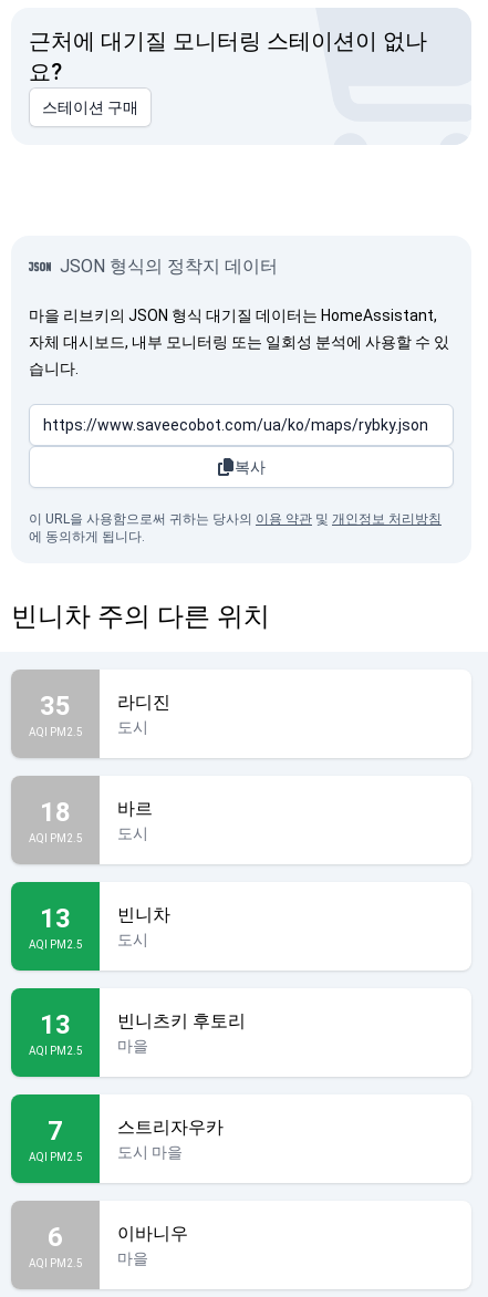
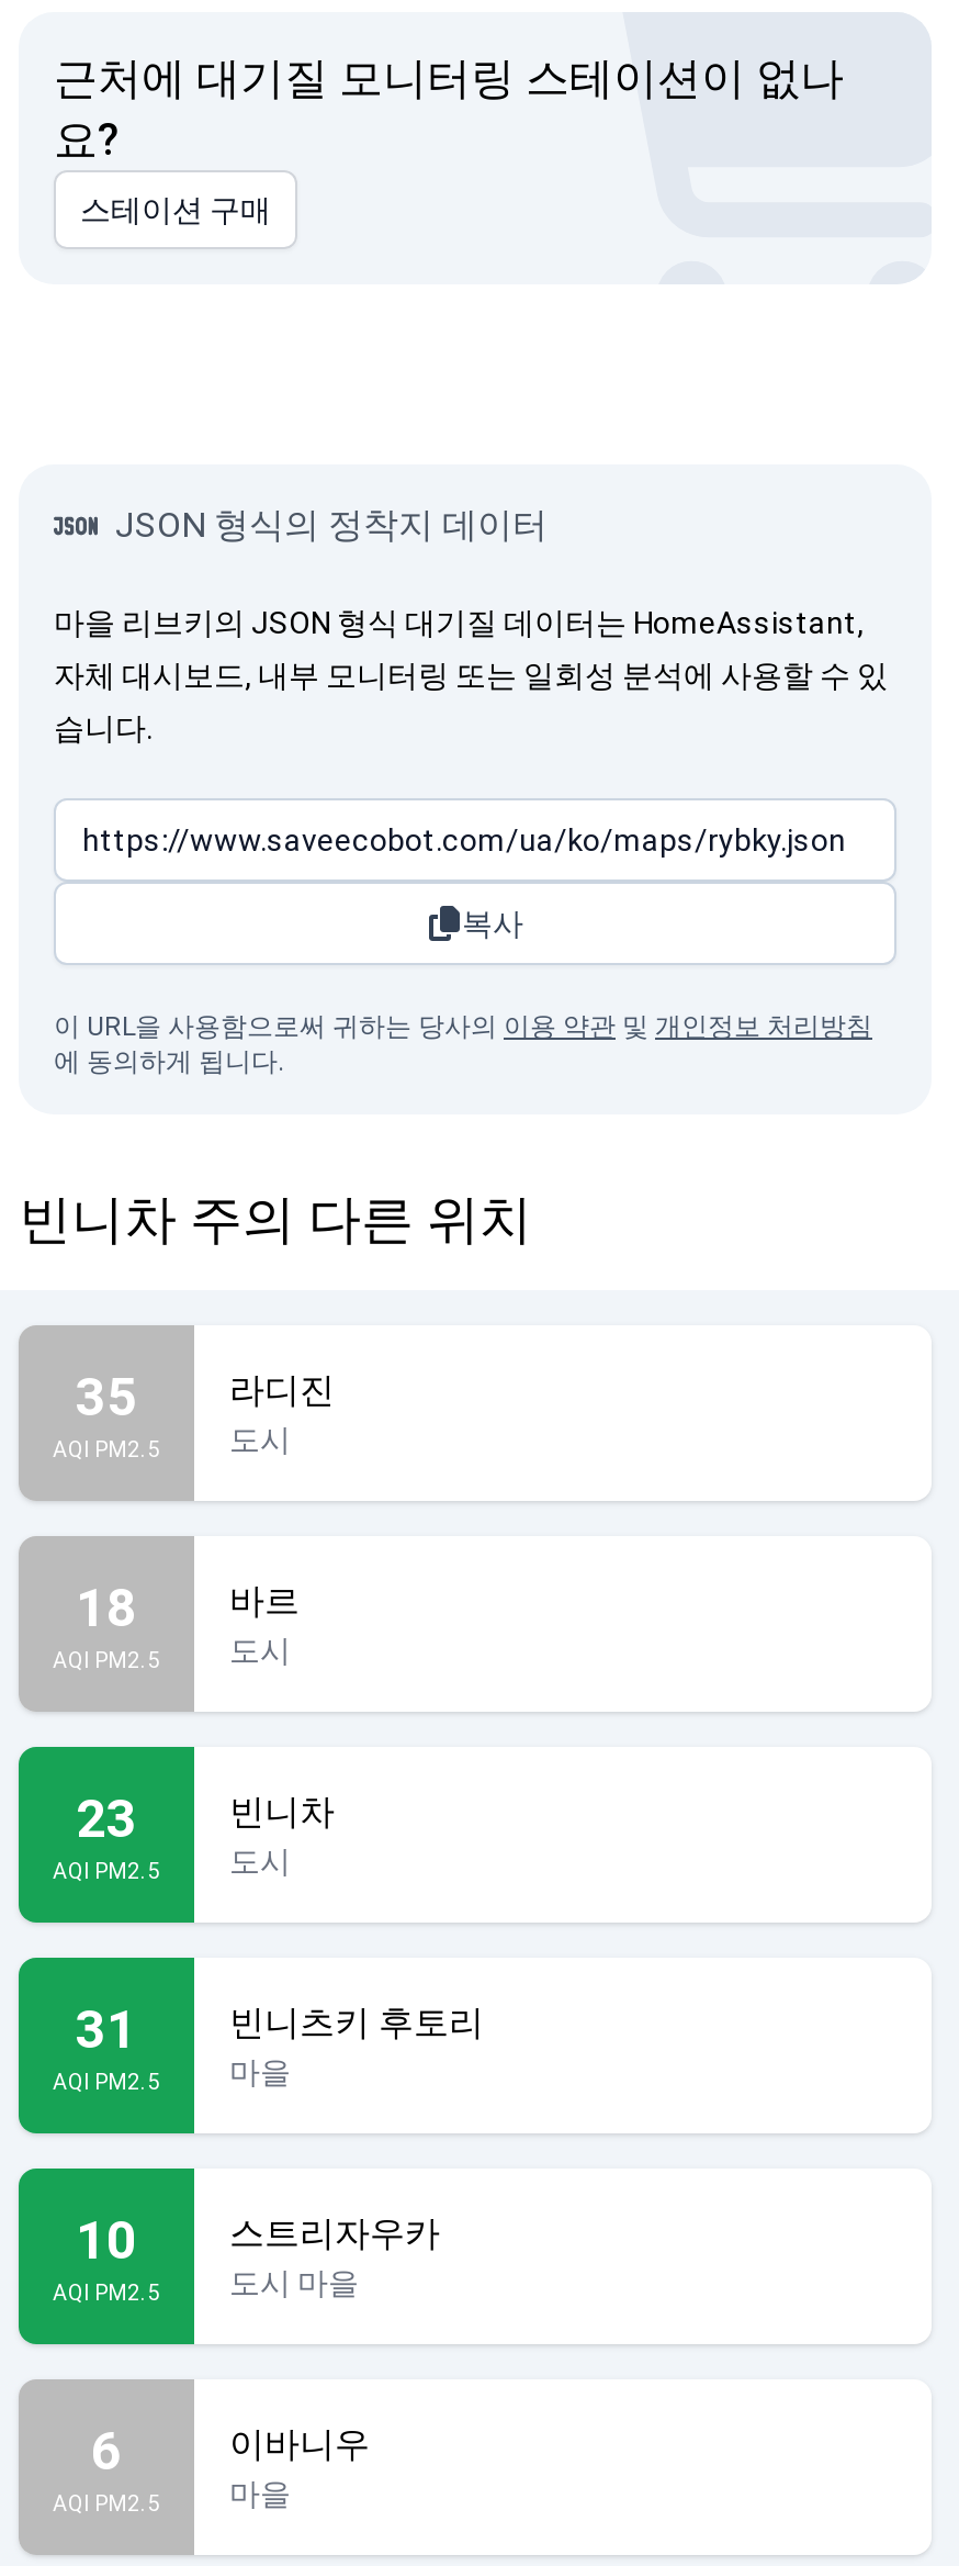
[40,902,71,933] 13 -> [76,1788,137,1849] 23
[40,1009,71,1040] 13 -> [76,1998,137,2060] 31
[48,1115,63,1146] 7 -> [76,2209,137,2271] 10

